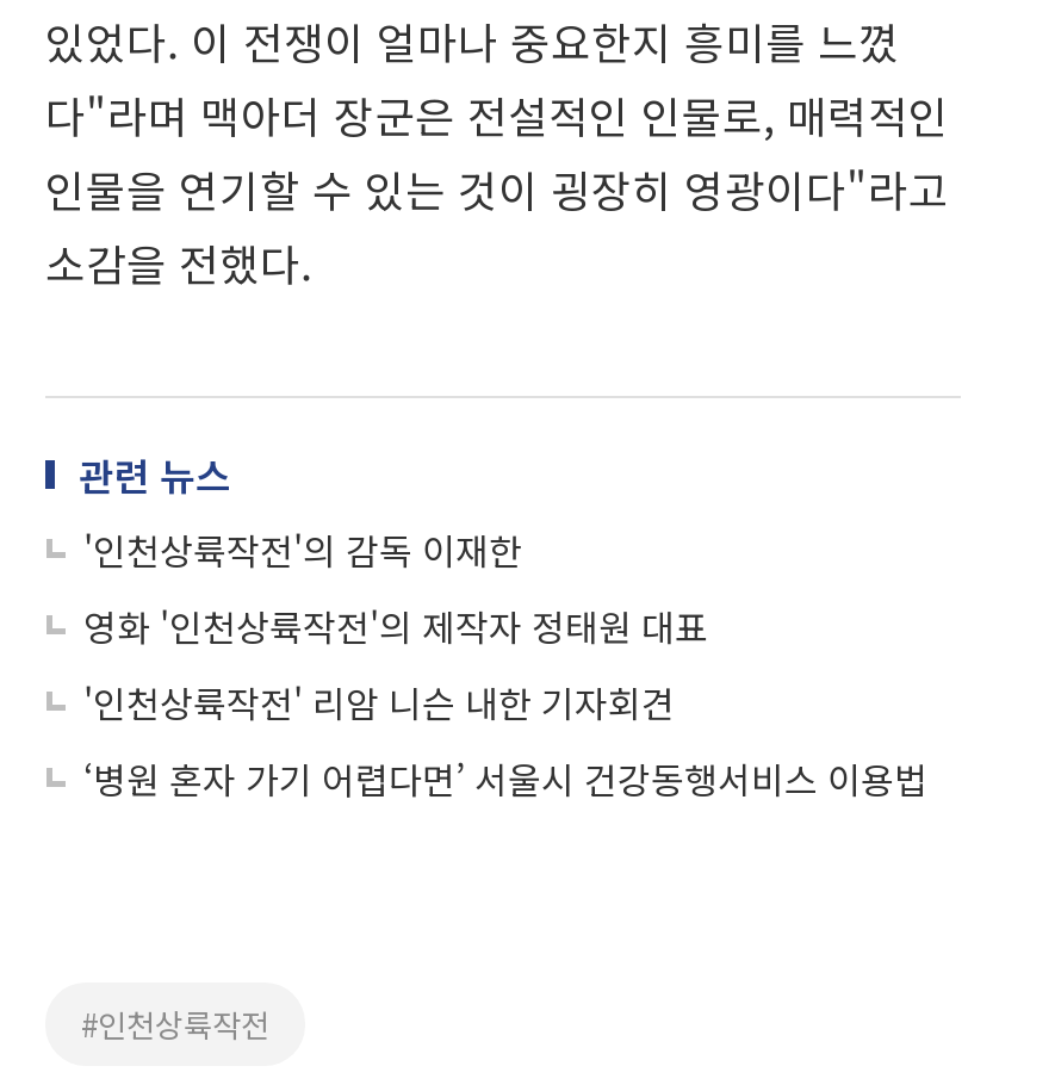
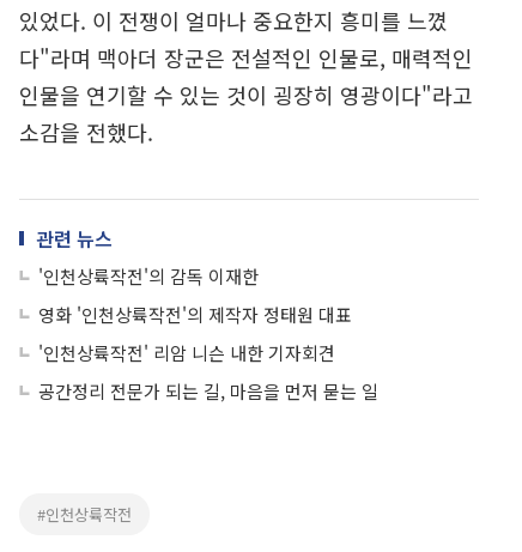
[83,754,927,804] ‘병원 혼자 가기 어렵다면’ 서울시 건강동행서비스 이용법 -> [38,378,378,404] 공간정리 전문가 되는 길, 마음을 먼저 묻는 일

